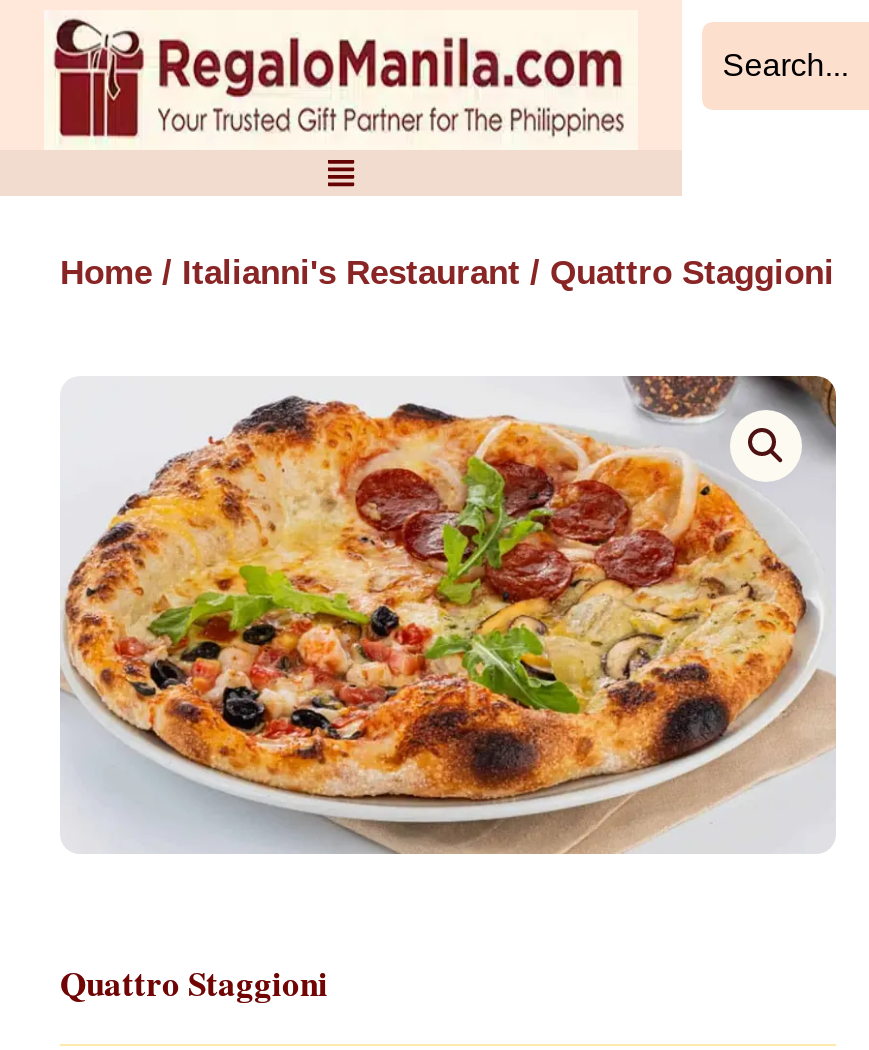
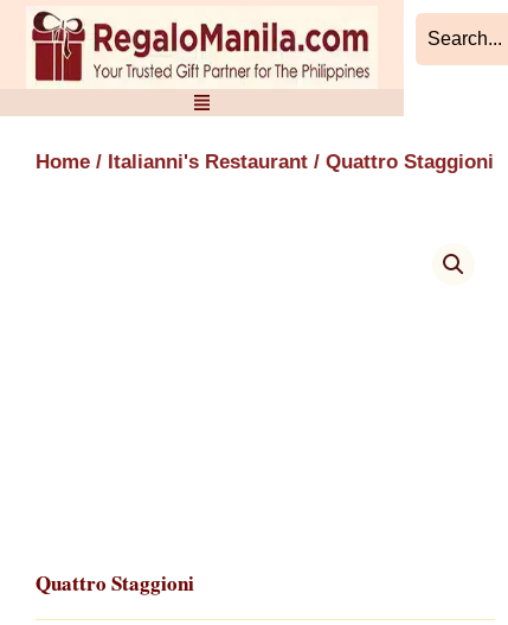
[58,374,838,856] [image] -> none

